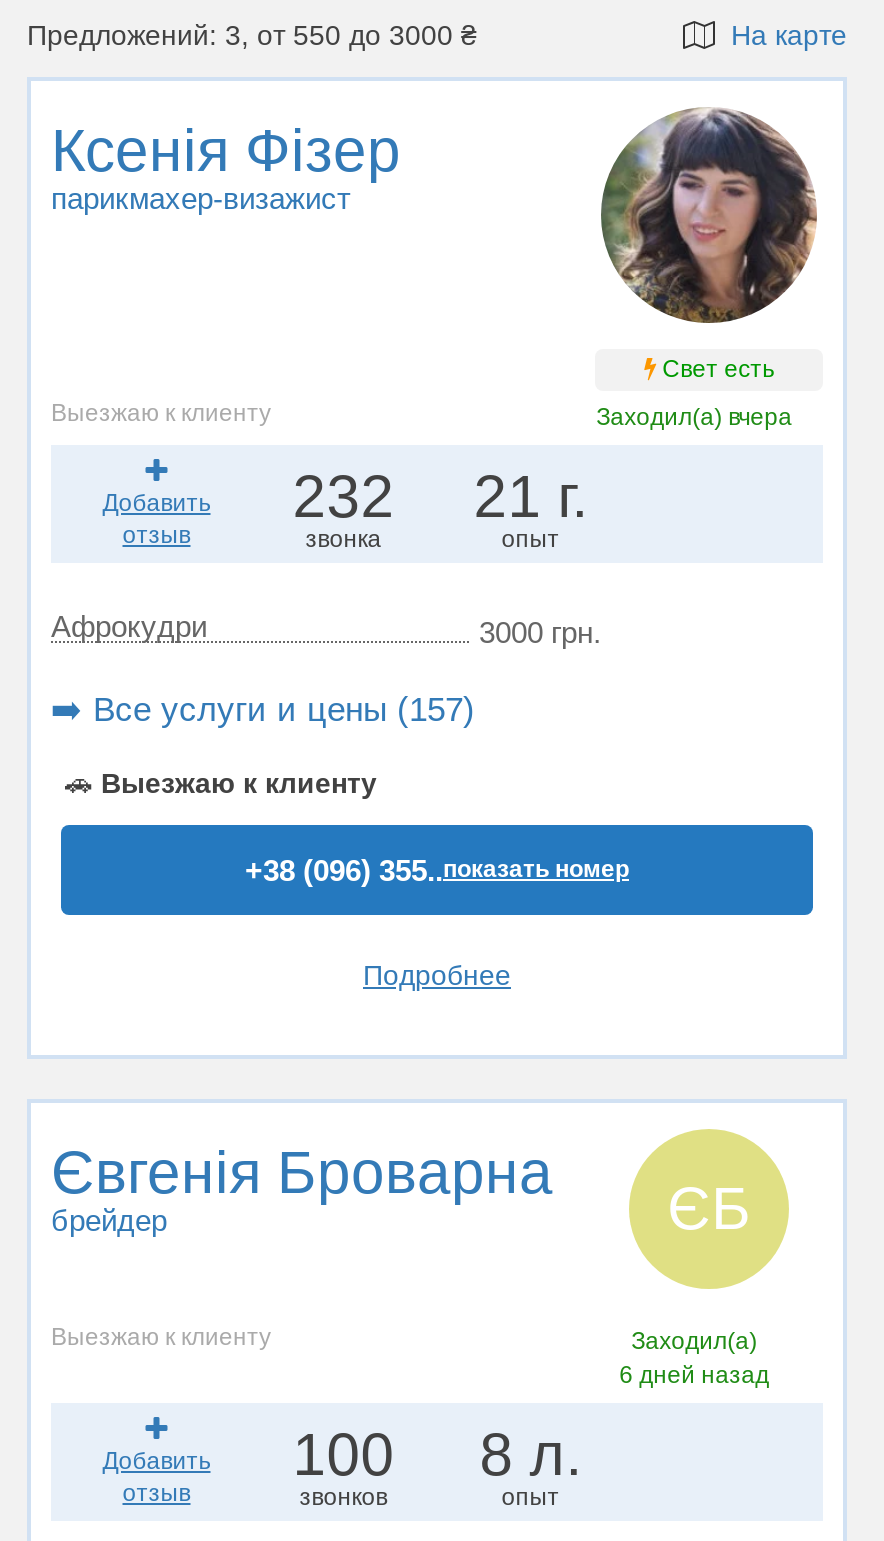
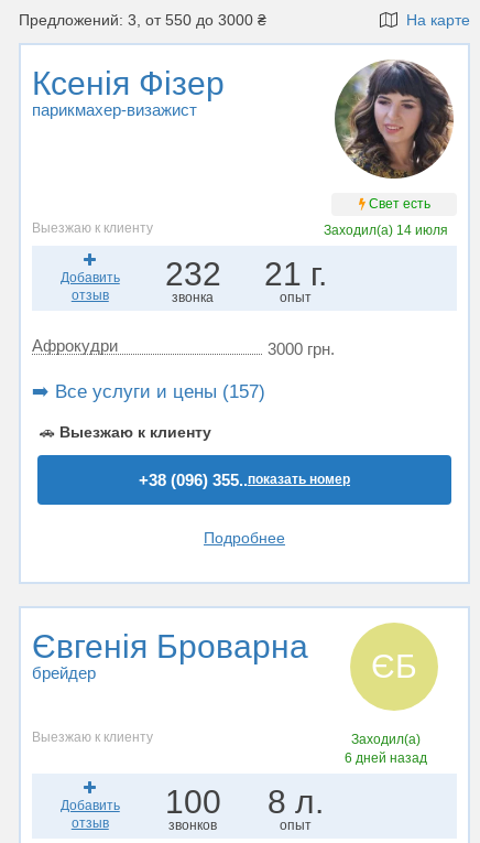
[596,402,792,430] Заходил(а) вчера -> [324,222,448,238] Заходил(а) 14 июля

